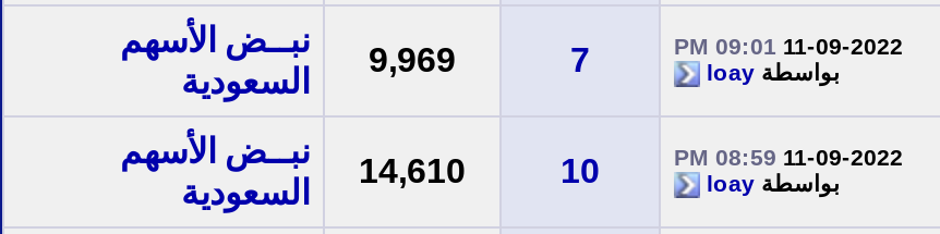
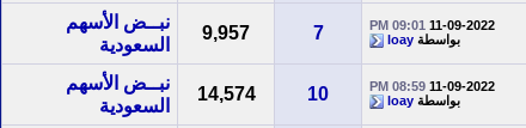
[369,41,456,78] 9,969 -> [202,23,250,43] 9,957
[359,152,466,189] 14,610 -> [197,84,255,104] 14,574

